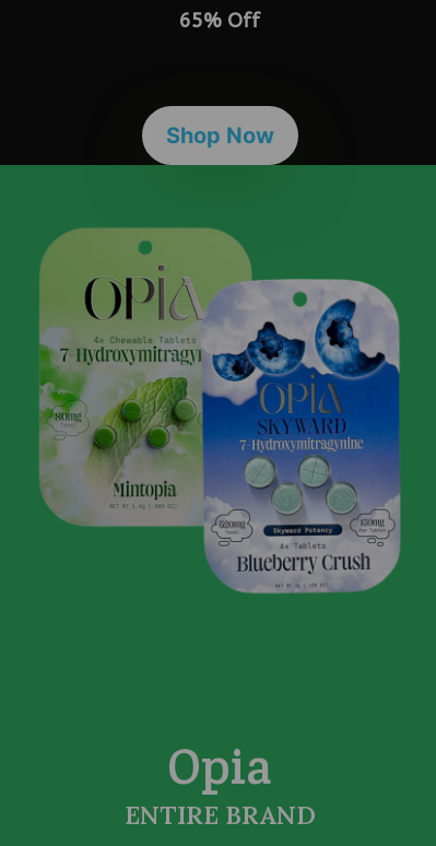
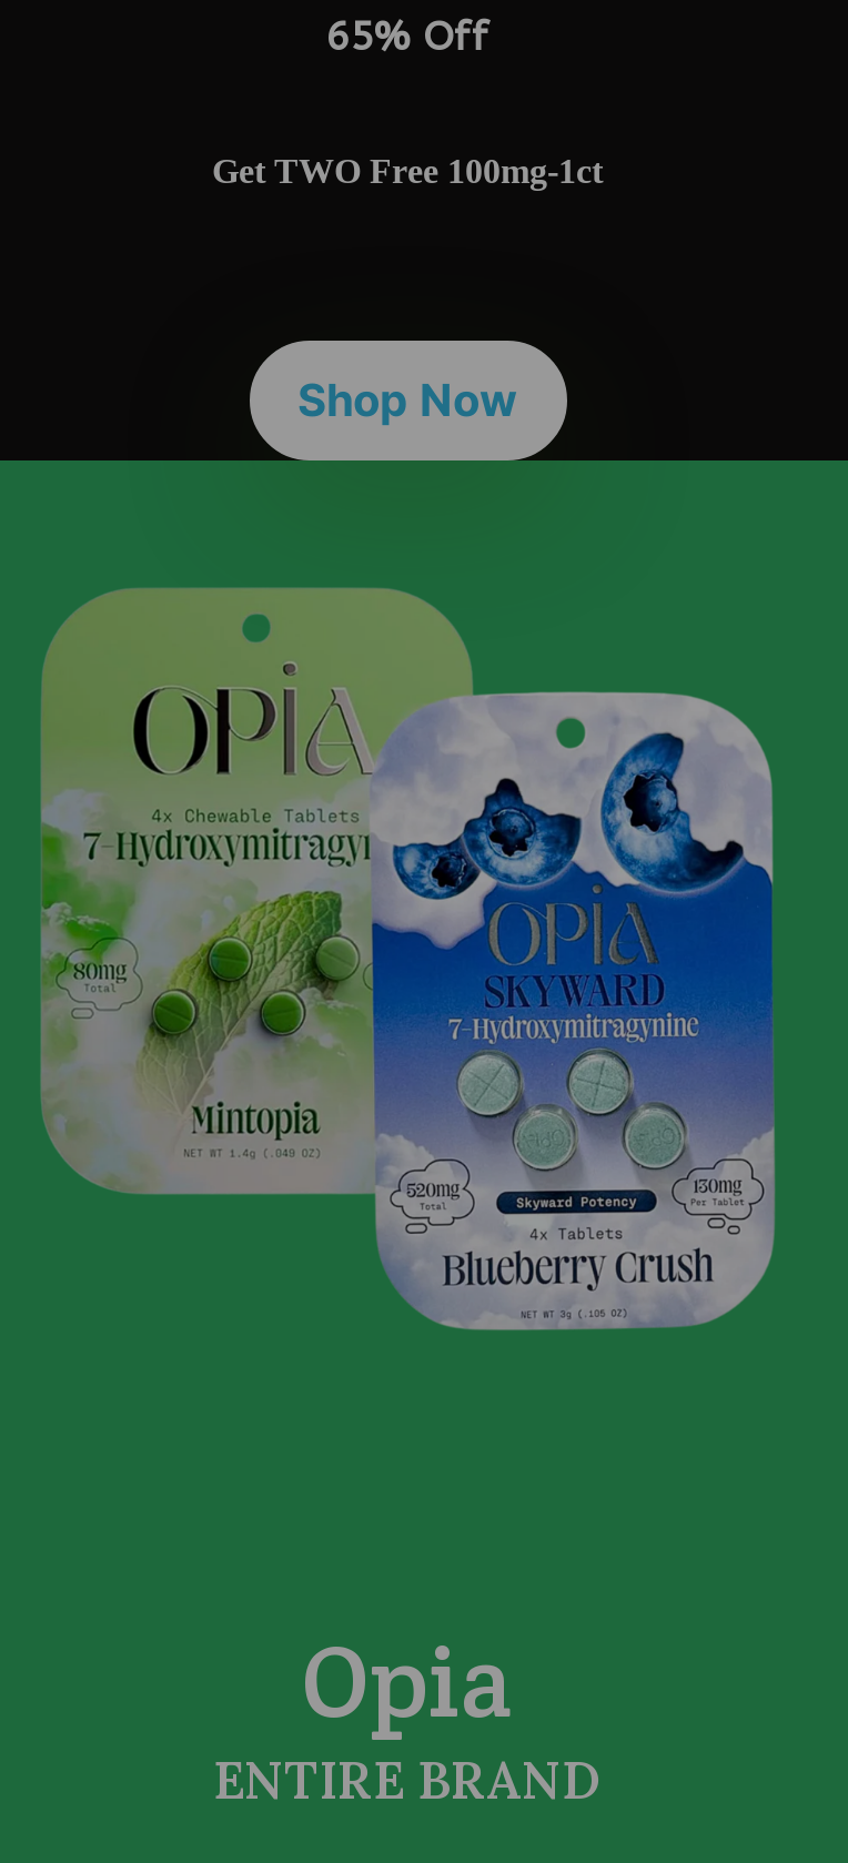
none -> [212,151,603,189] Get TWO Free 100mg-1ct

